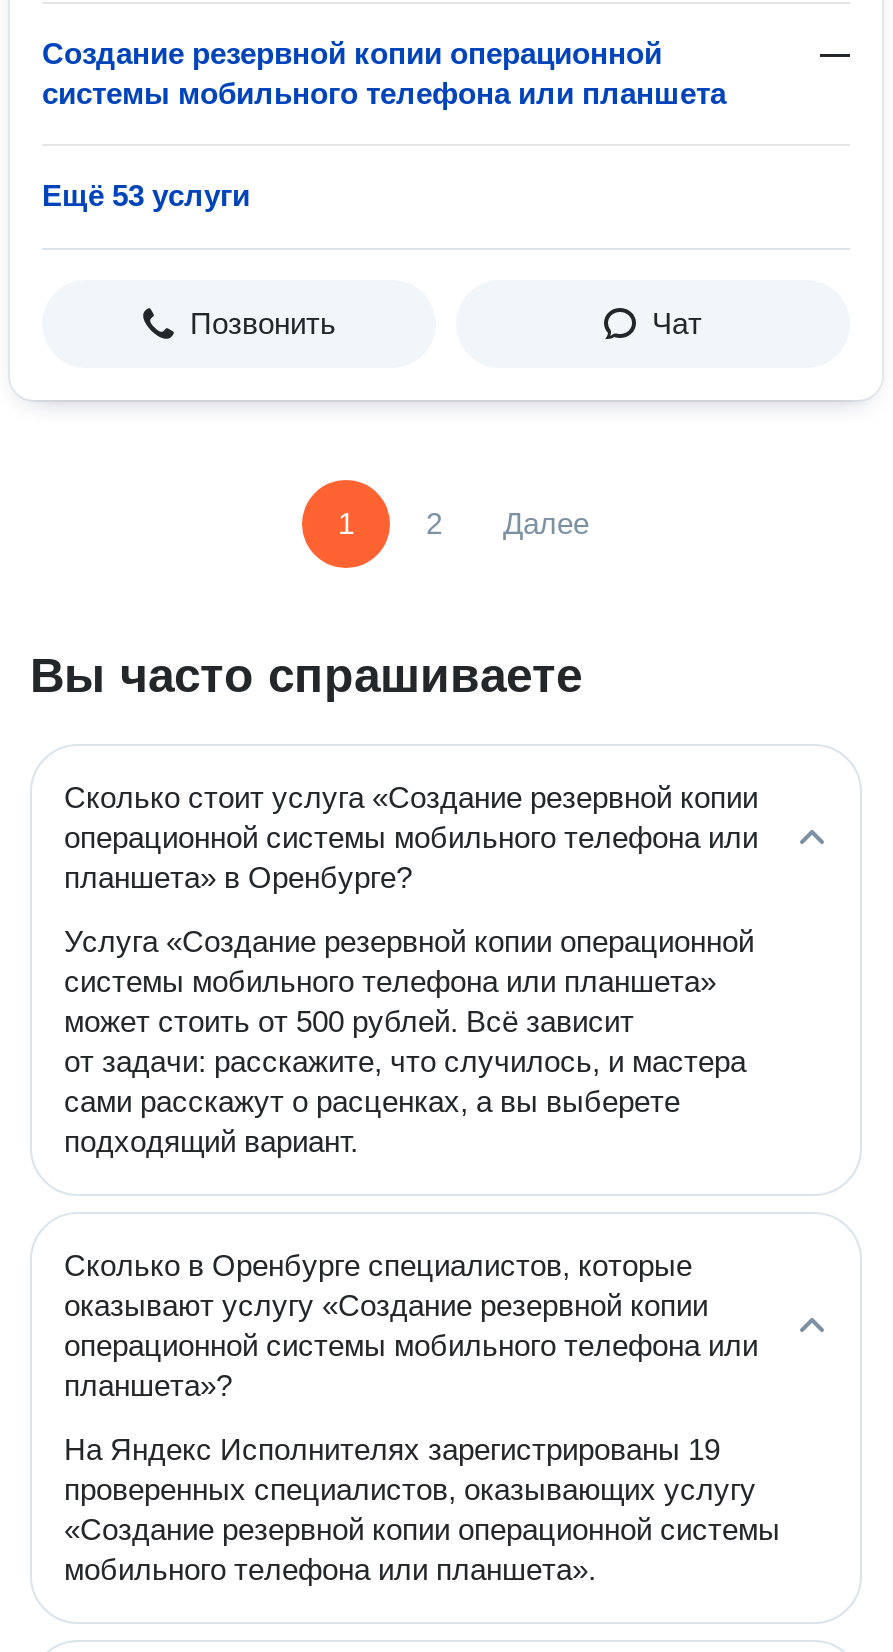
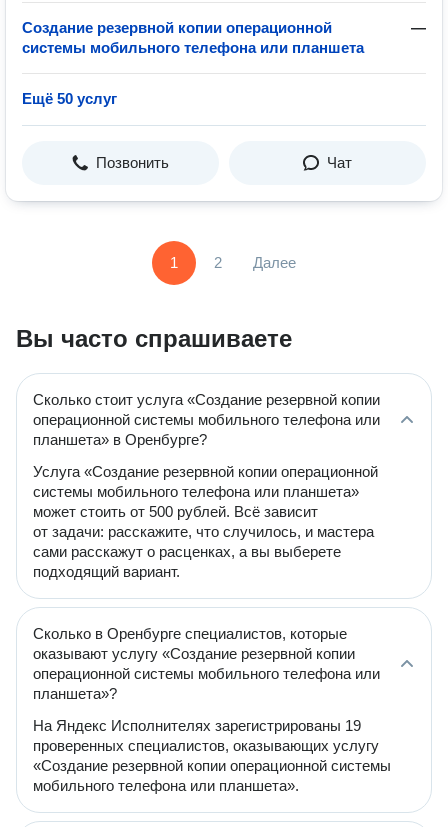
[42,178,250,212] Ещё 53 услуги -> [22,90,117,107] Ещё 50 услуг

